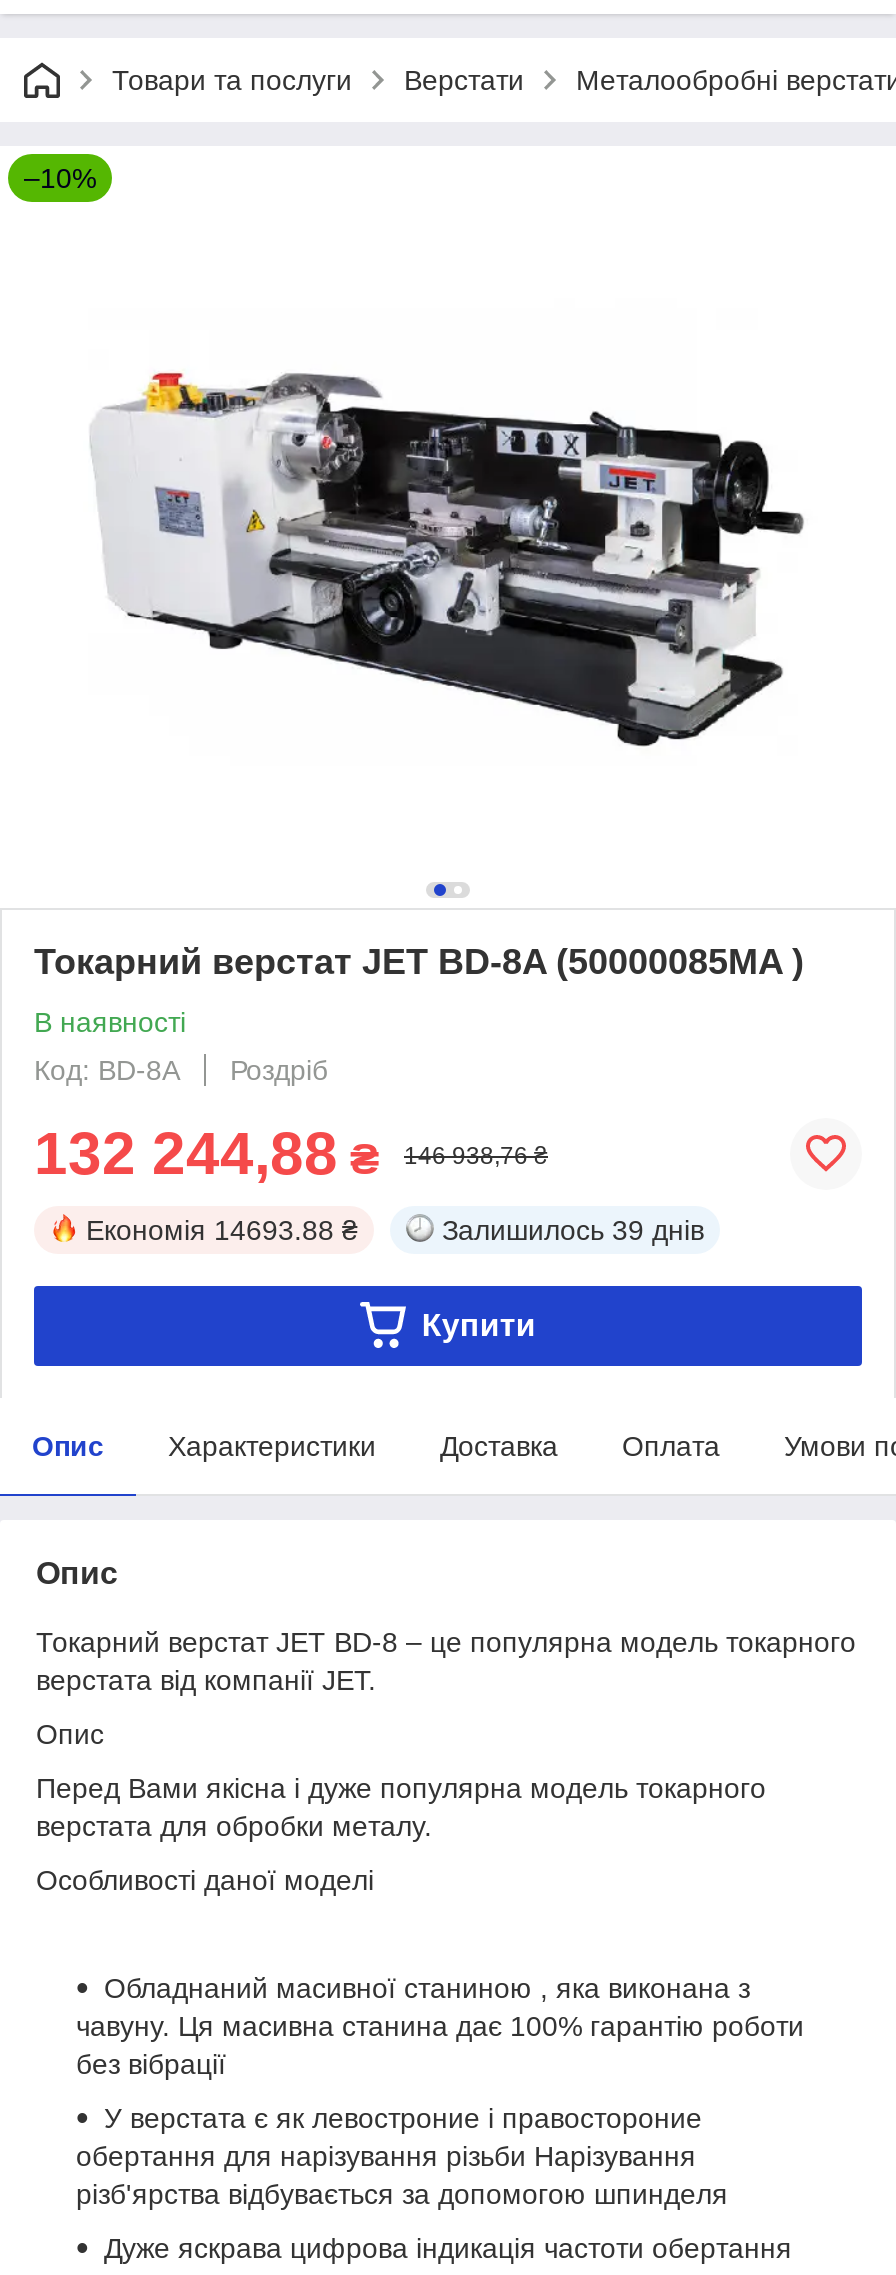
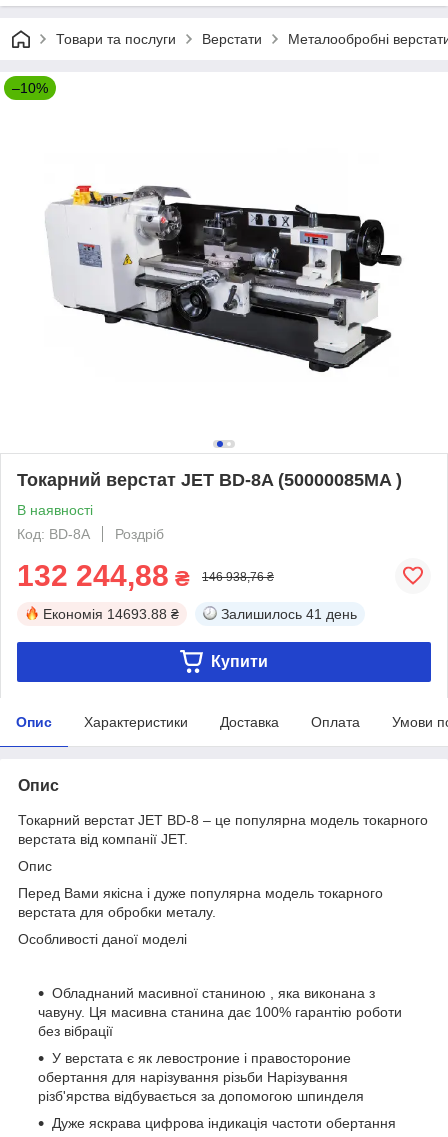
[442,1214,704,1246] Залишилось 39 днів -> [221,606,357,622] Залишилось 41 день

